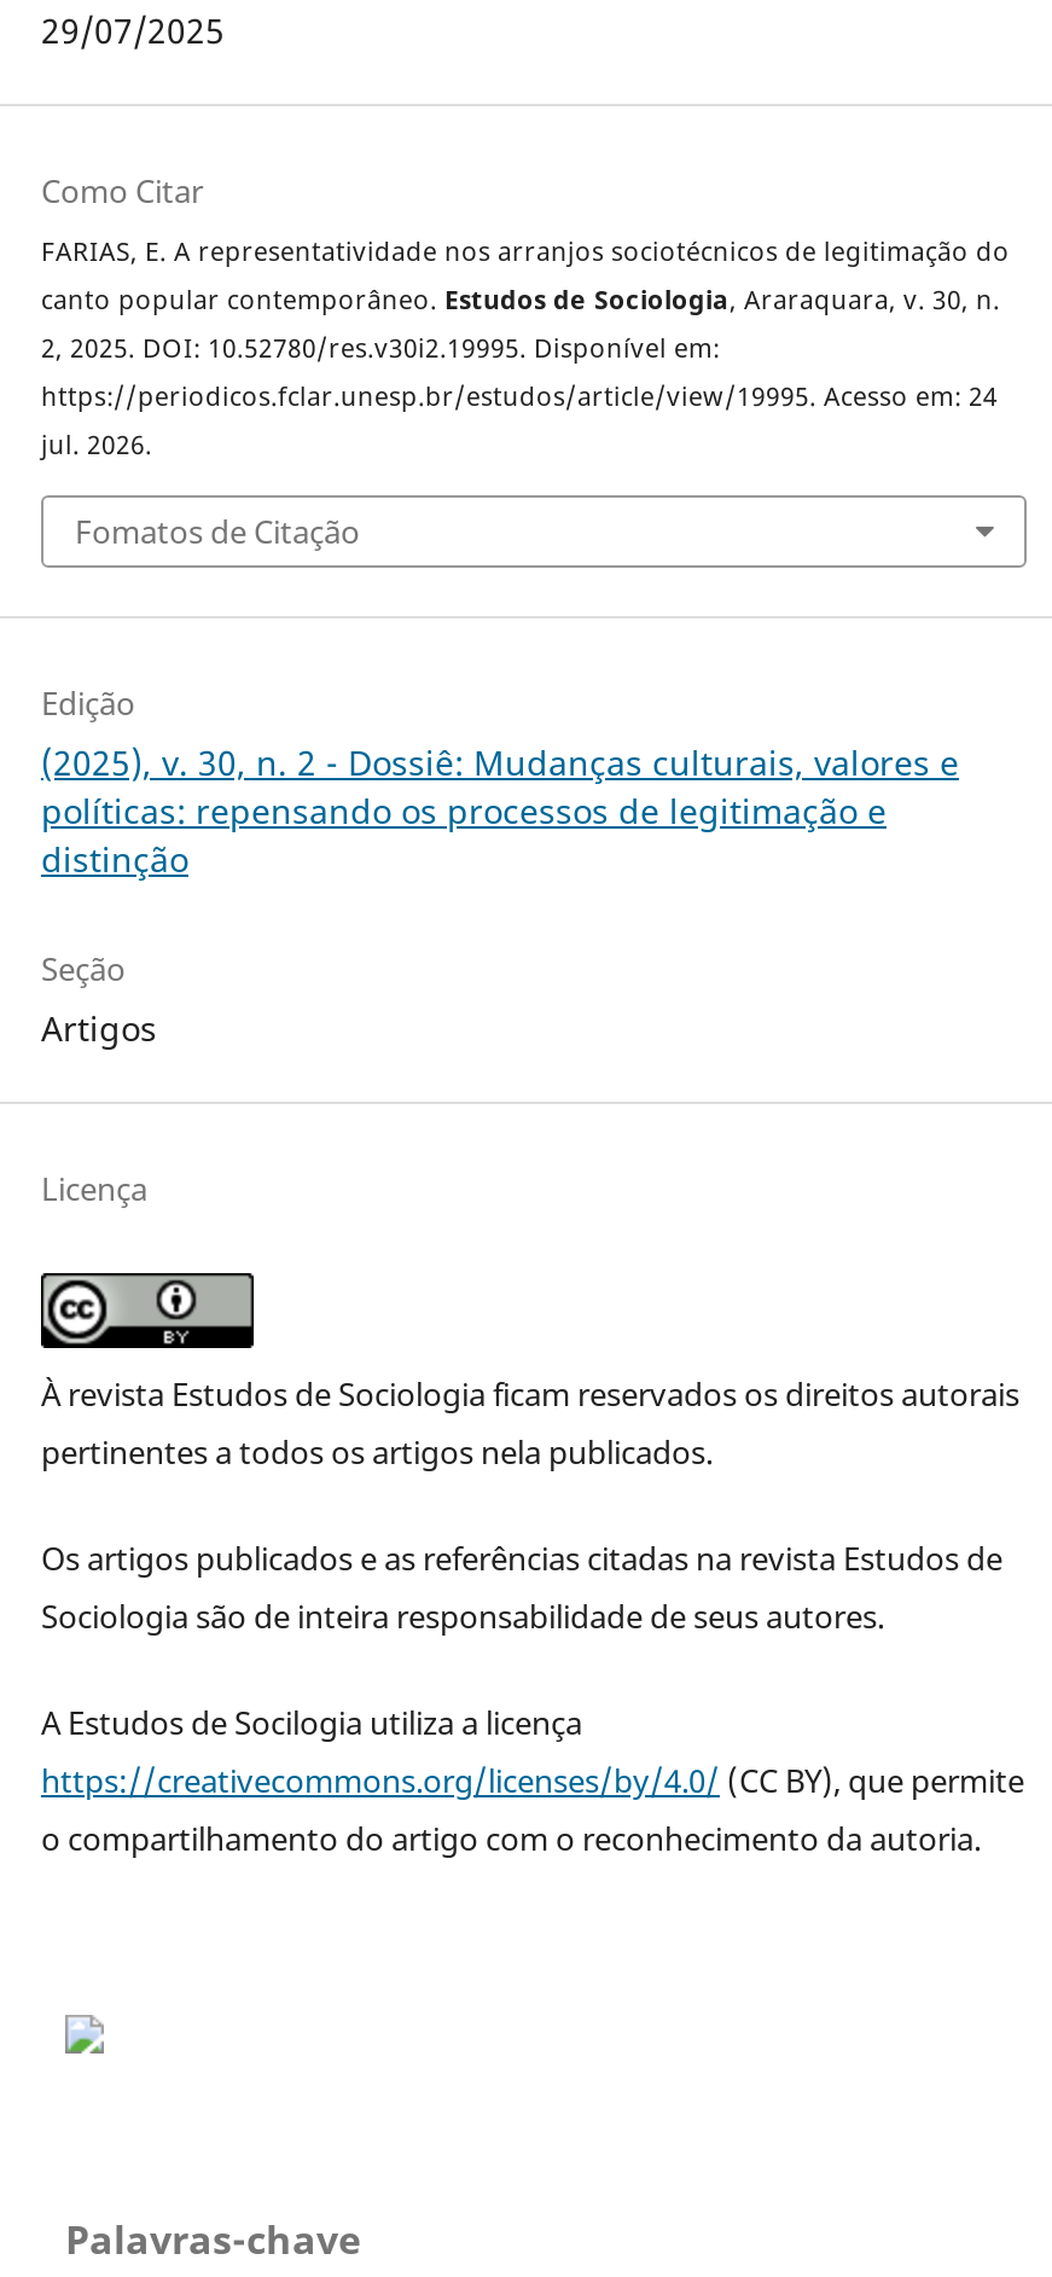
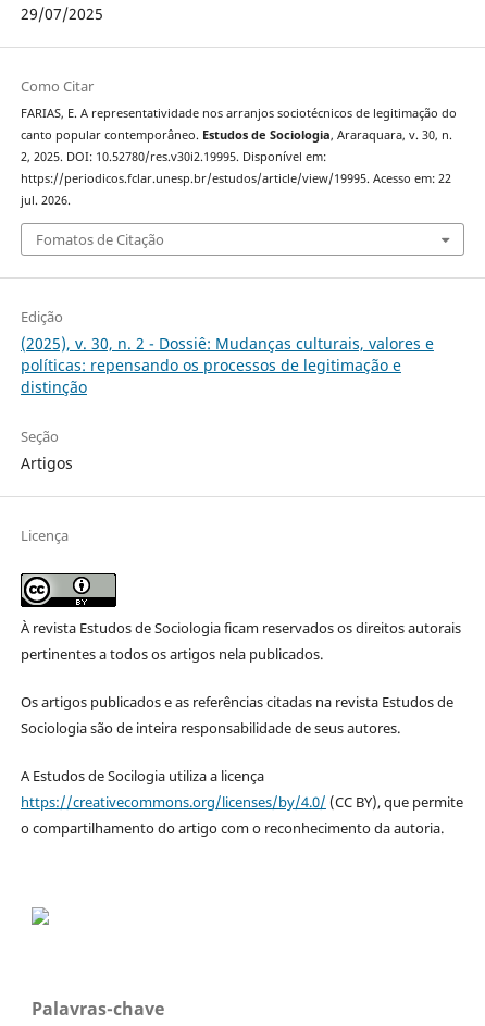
[41,380,998,414] https://periodicos.fclar.unesp.br/estudos/article/view/19995. Acesso em: 24 -> [21,171,451,186] https://periodicos.fclar.unesp.br/estudos/article/view/19995. Acesso em: 22

